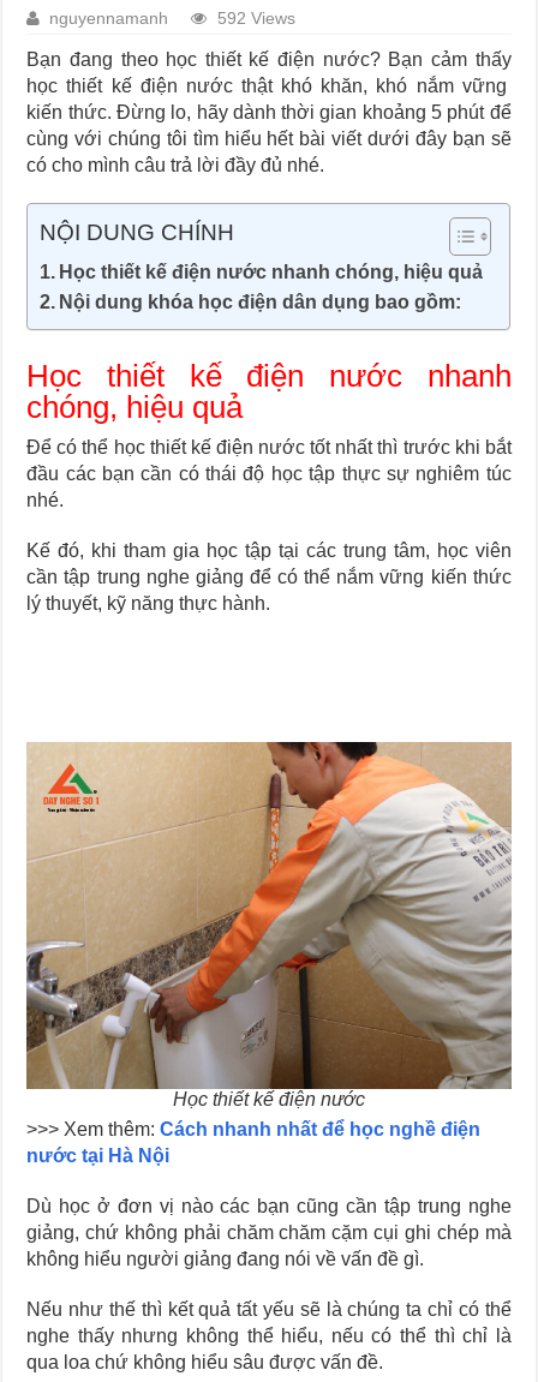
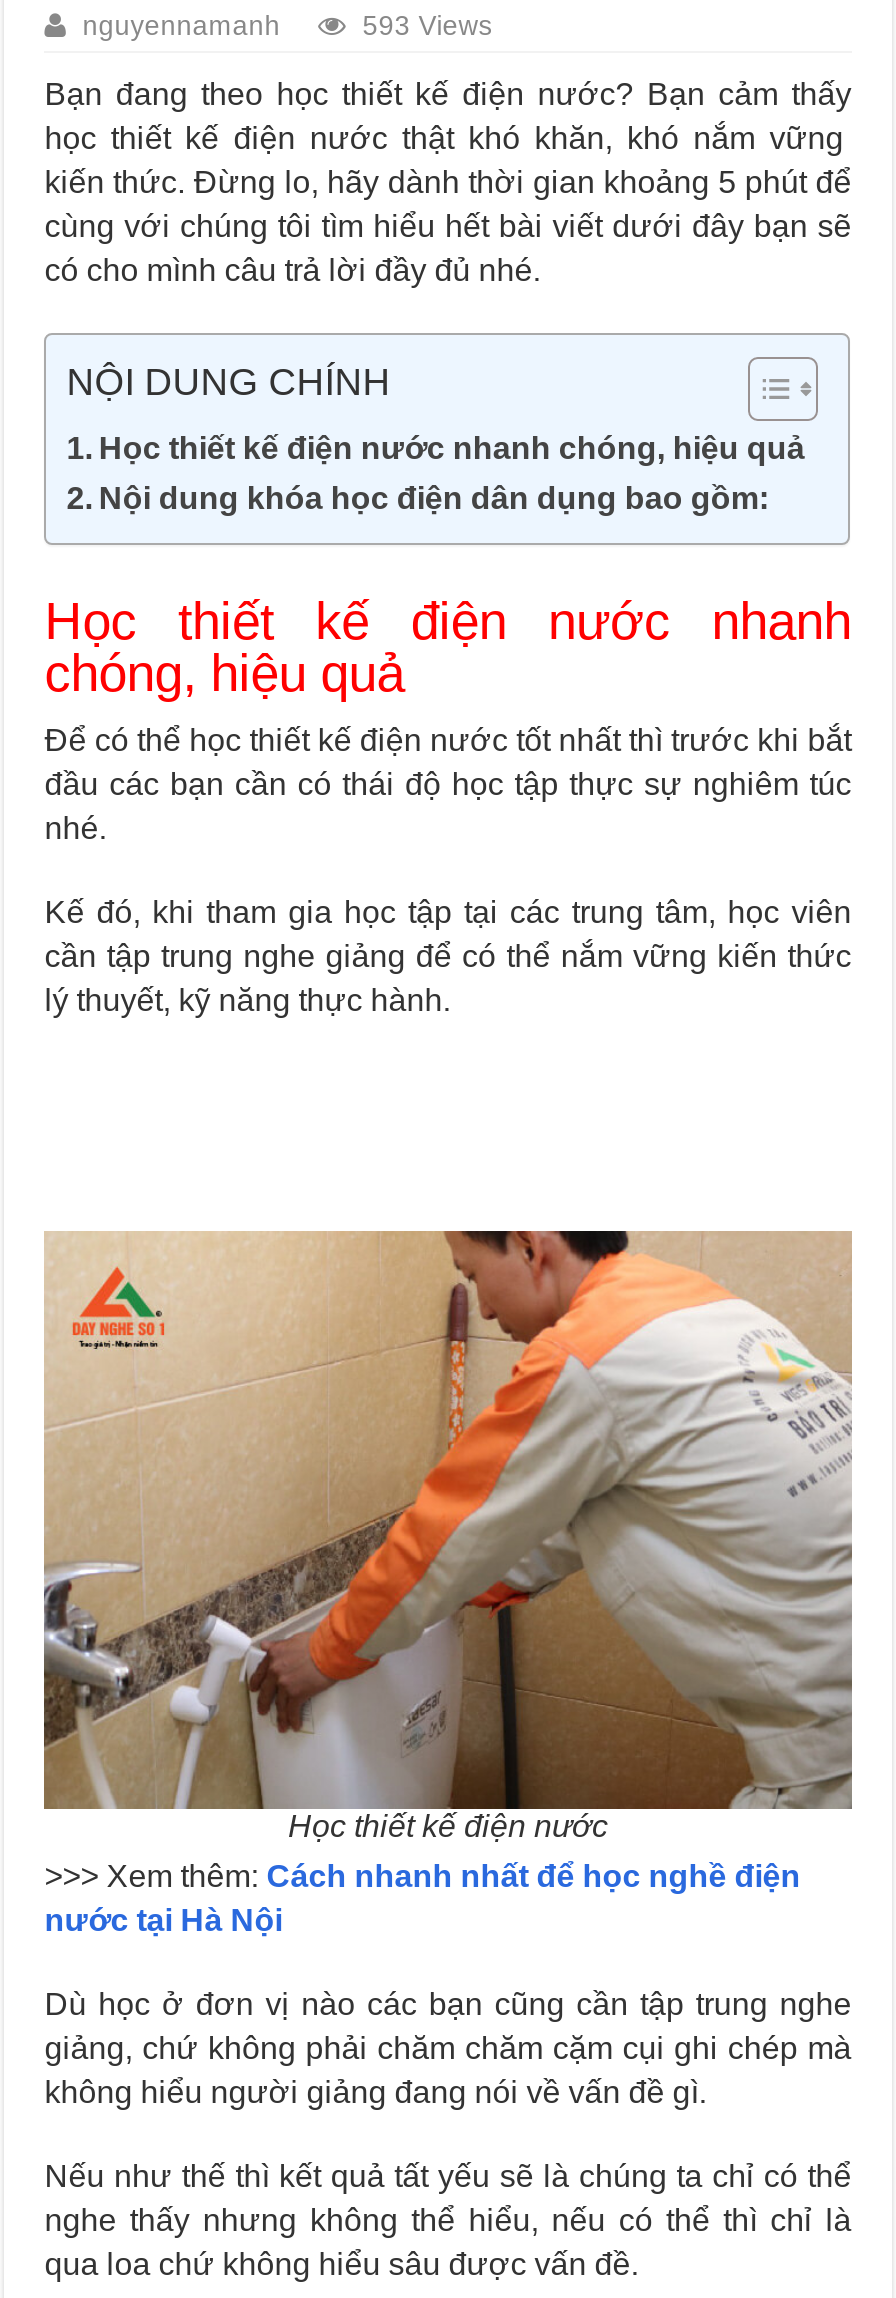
[218,10,296,28] 592 Views -> [362,12,492,42] 593 Views

